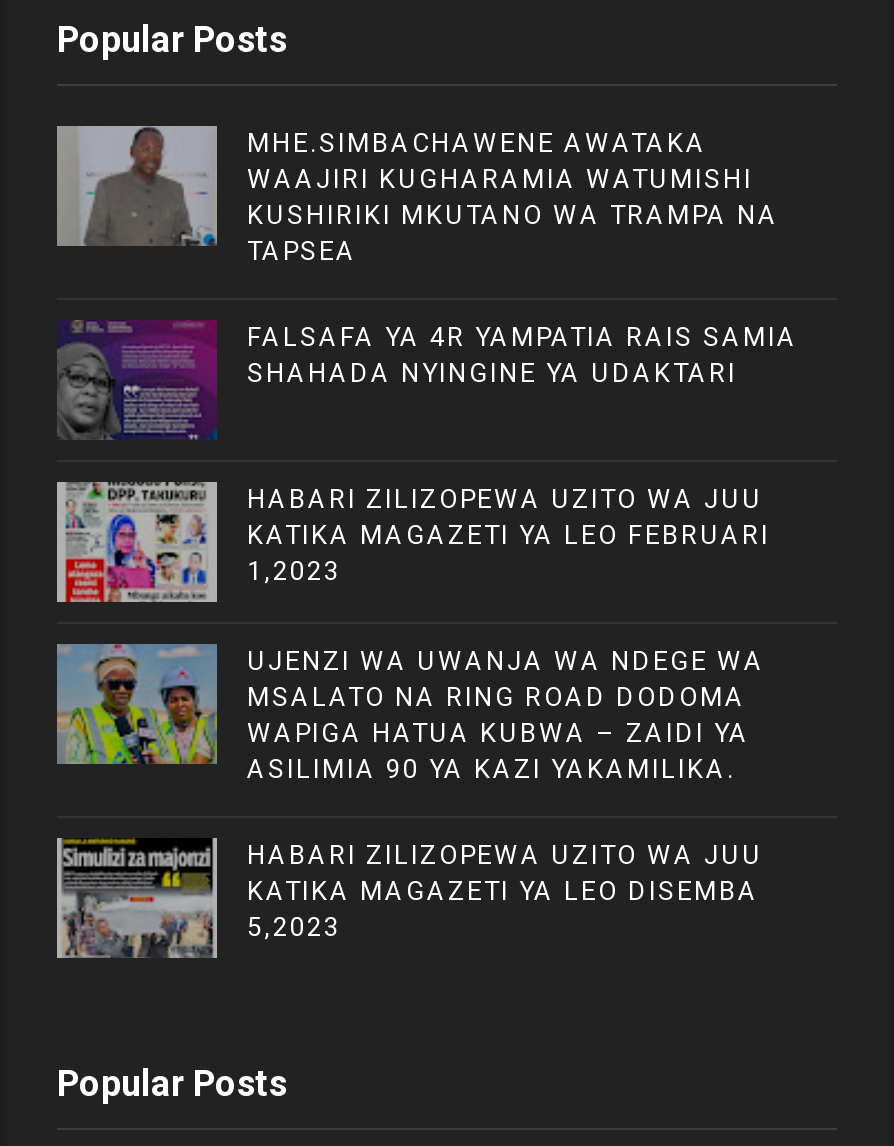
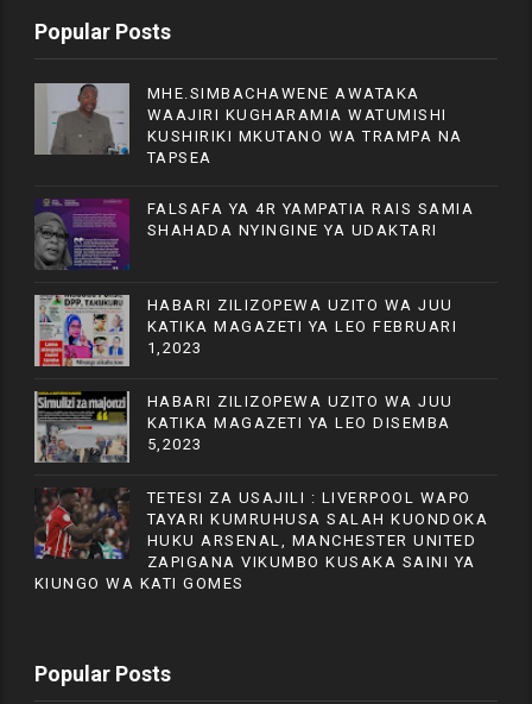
[55,642,765,785] [image] | UJENZI WA UWANJA WA NDEGE WA | MSALATO NA RING ROAD DODOMA | WAPIGA HATUA KUBWA – ZAIDI YA | ASILIMIA 90 YA KAZI YAKAMILIKA. -> none
moved [57,836,763,962] -> [34,390,454,465]: [image] | HABARI ZILIZOPEWA UZITO WA JUU | KATIKA MAGAZETI YA LEO DISEMBA | 5,2023
none -> [34,486,489,593] [image] | TETESI ZA USAJILI : LIVERPOOL WAPO | TAYARI KUMRUHUSA SALAH KUONDOKA | HUKU ARSENAL, MANCHESTER UNITED | ZAPIGANA VIKUMBO KUSAKA SAINI YA | KIUNGO WA KATI GOMES

